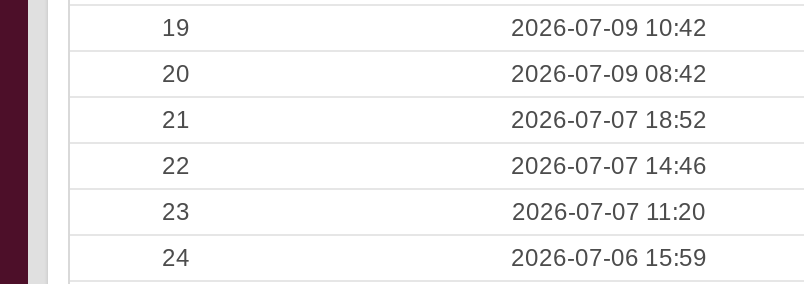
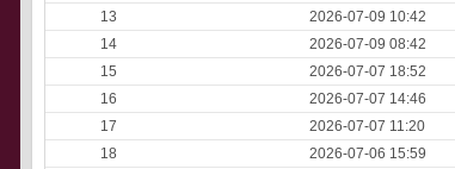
[162,14,190,42] 19 -> [100,8,117,25] 13
[162,60,190,88] 20 -> [100,36,117,52] 14
[162,106,190,134] 21 -> [100,63,117,80] 15
[162,152,190,180] 22 -> [100,90,117,107] 16
[162,198,190,226] 23 -> [100,118,117,134] 17
[162,244,190,272] 24 -> [100,145,117,162] 18

